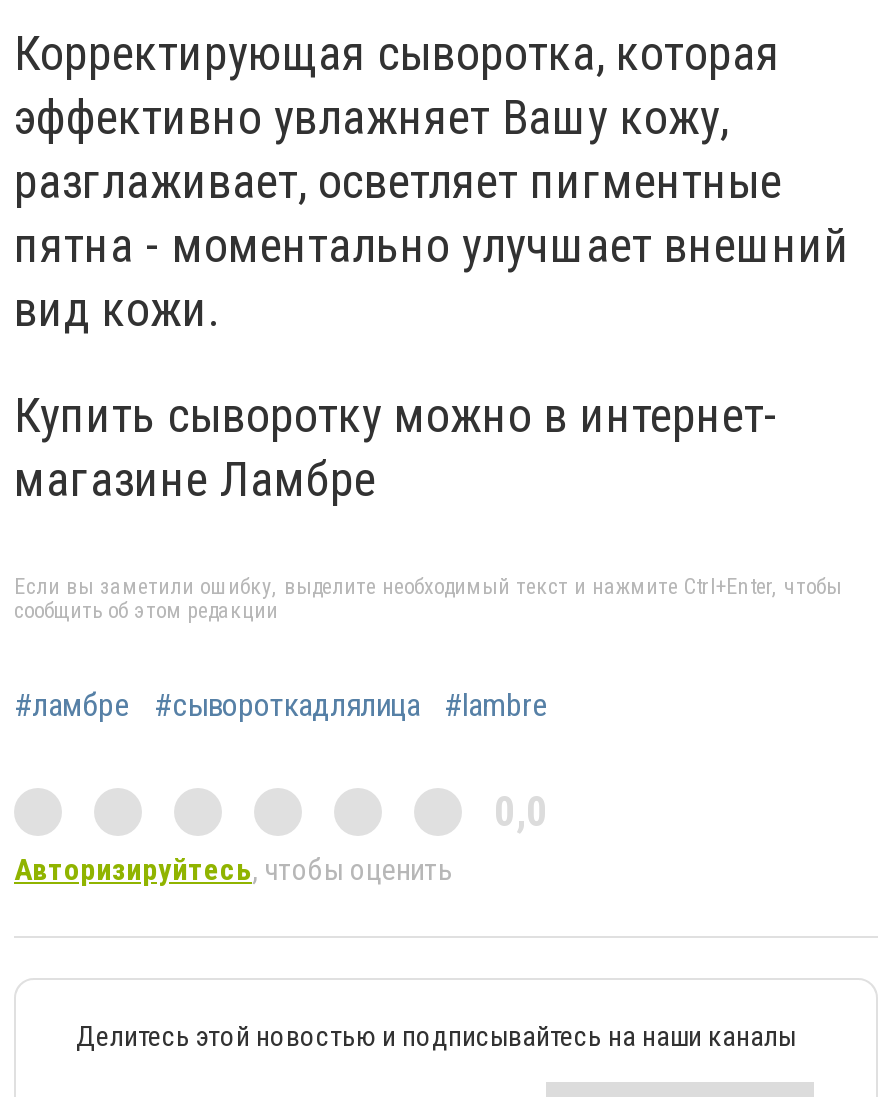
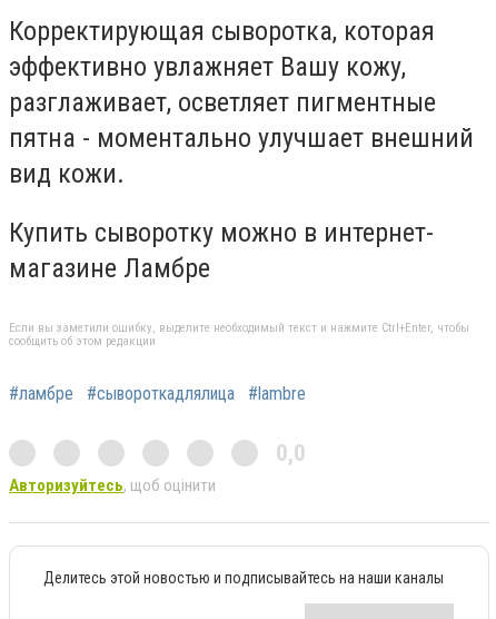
[14,852,452,888] Авторизируйтесь, чтобы оценить -> [9,475,216,495] Авторизуйтесь, щоб оцінити

